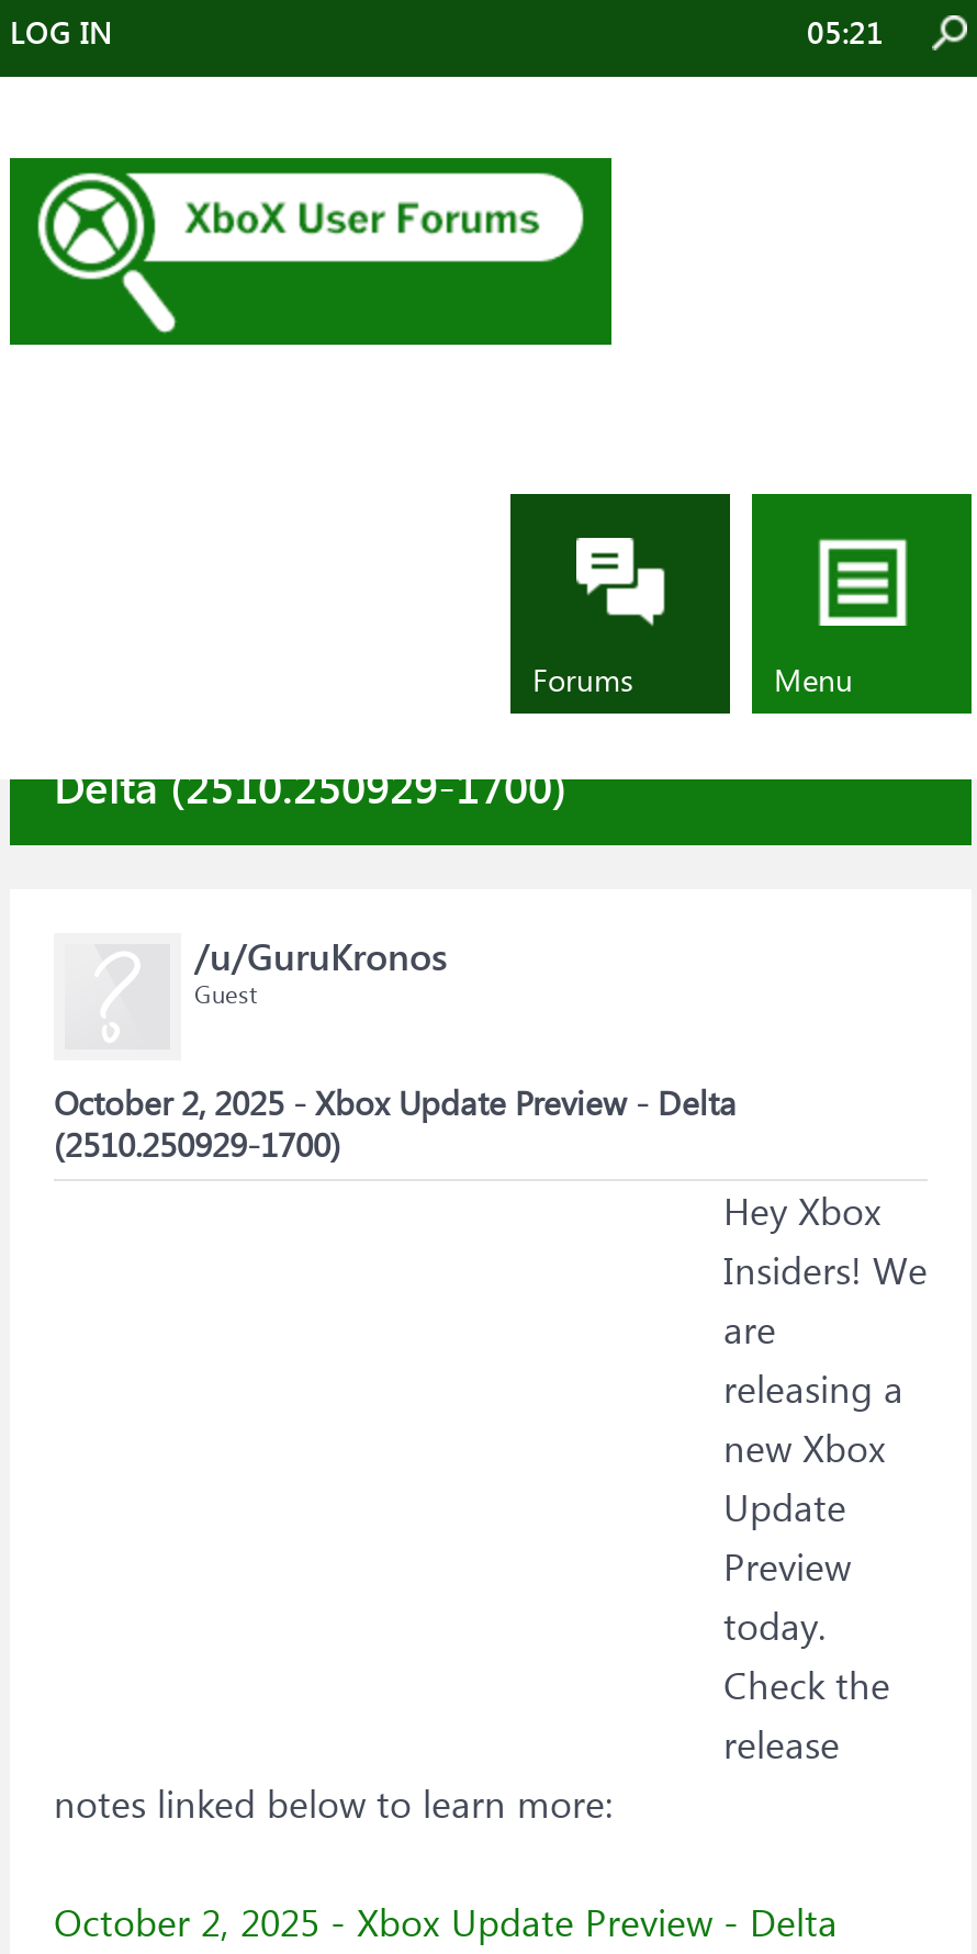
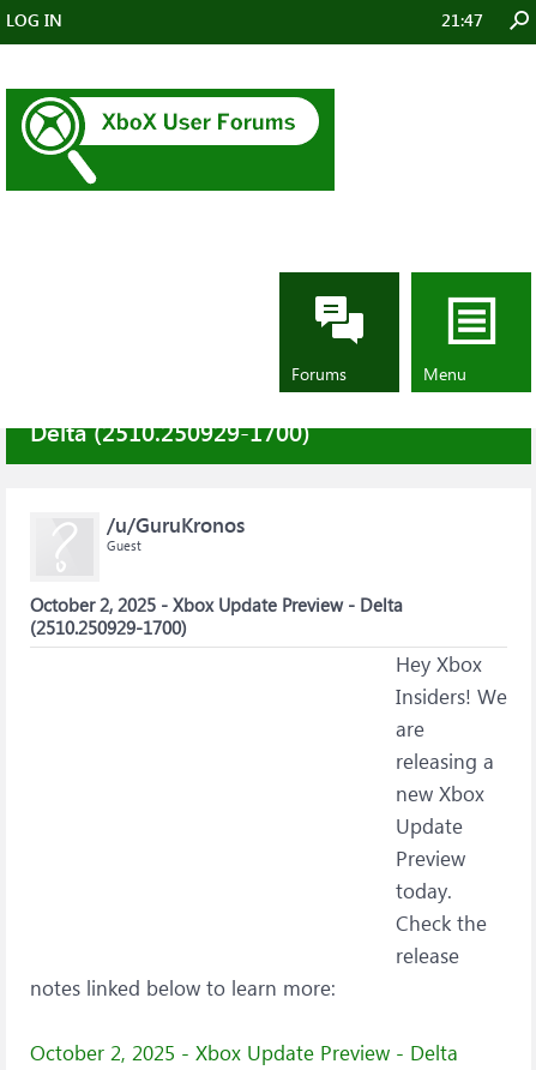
[807,11,884,53] 05:21 -> [441,8,483,31] 21:47

